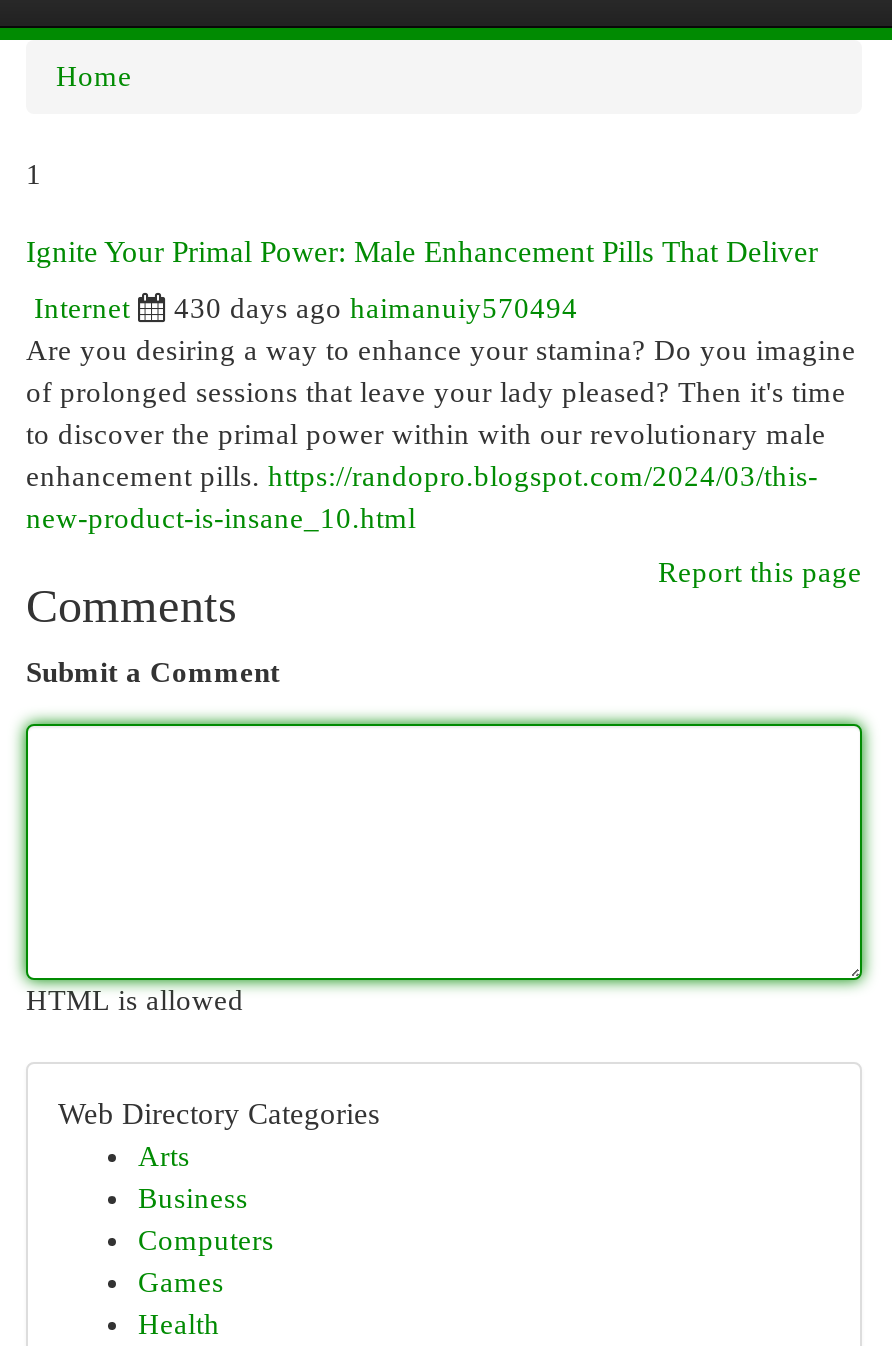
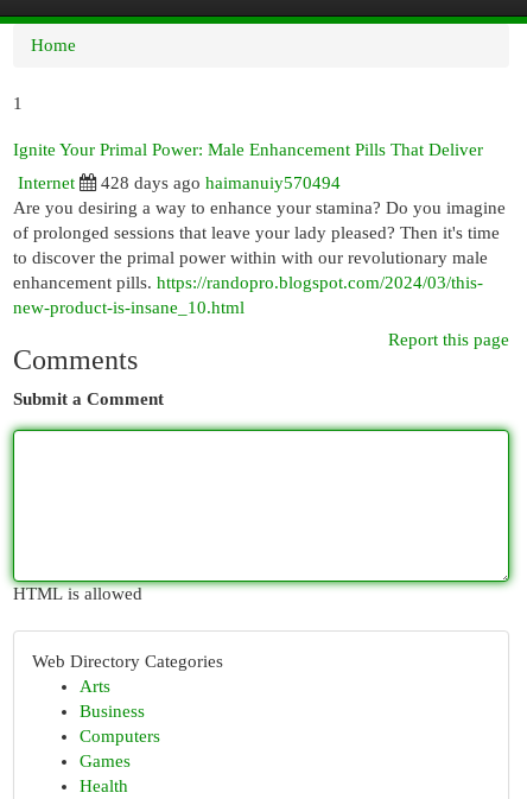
[174,292,578,324] 430 days ago haimanuiy570494 -> [101,173,341,192] 428 days ago haimanuiy570494

